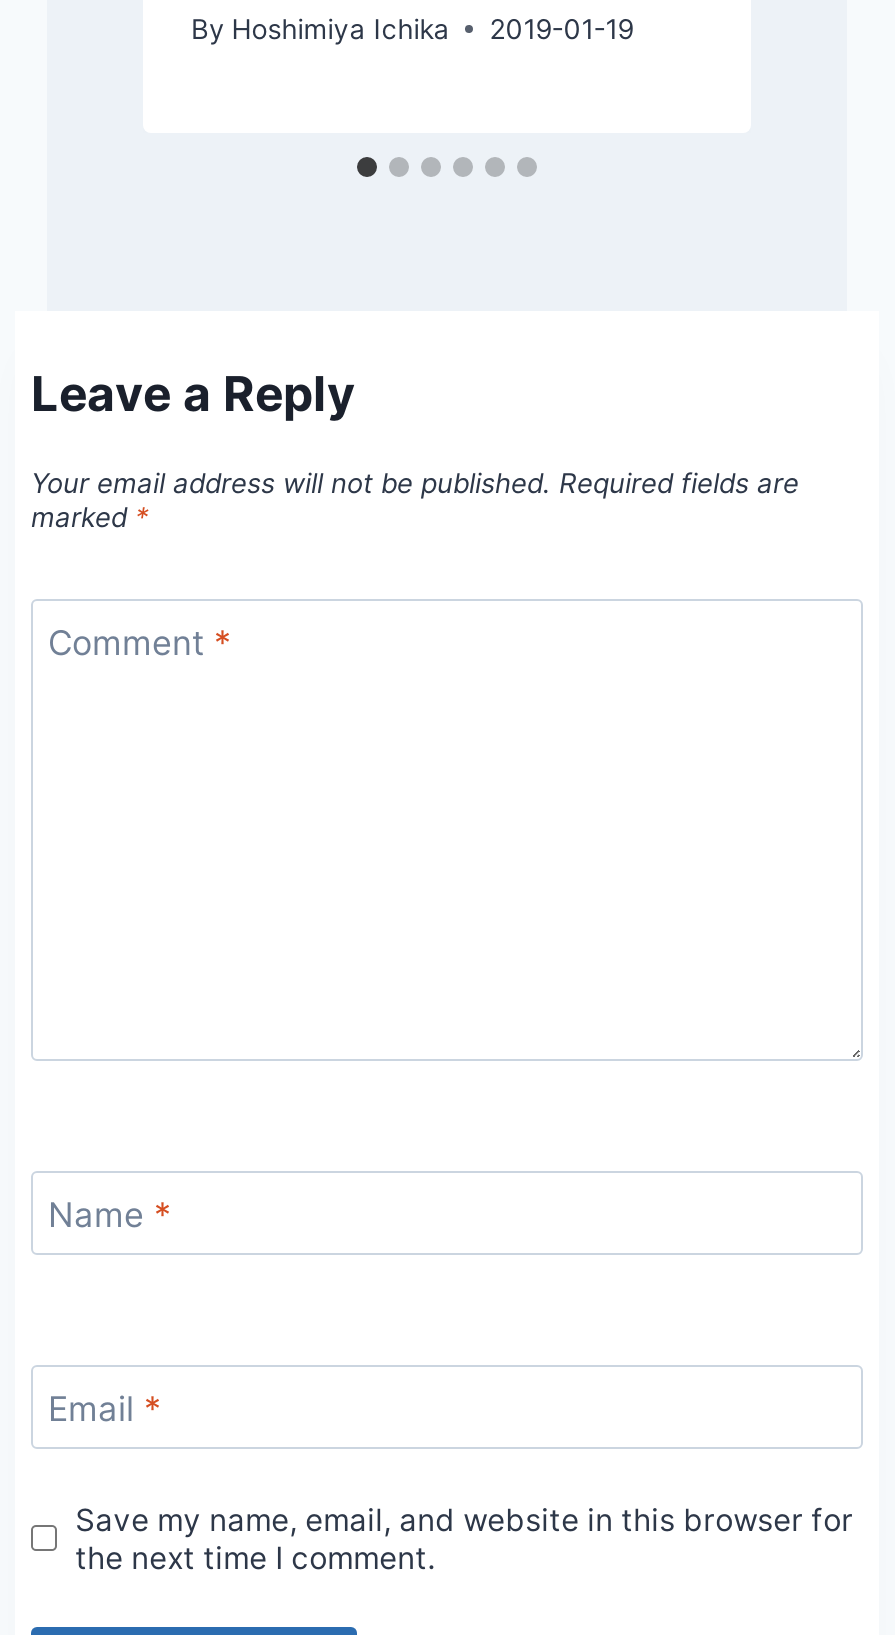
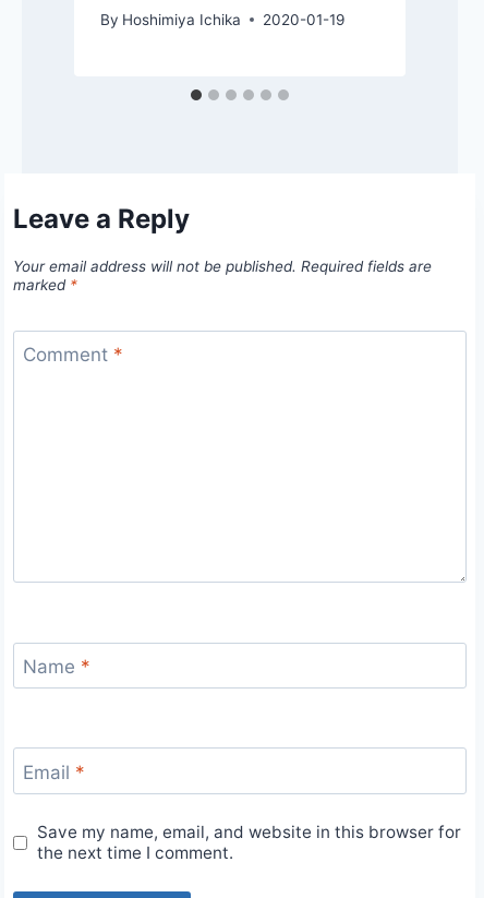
[191,12,633,44] By Hoshimiya Ichika 2019-01-19 -> [100,11,345,28] By Hoshimiya Ichika 2020-01-19

